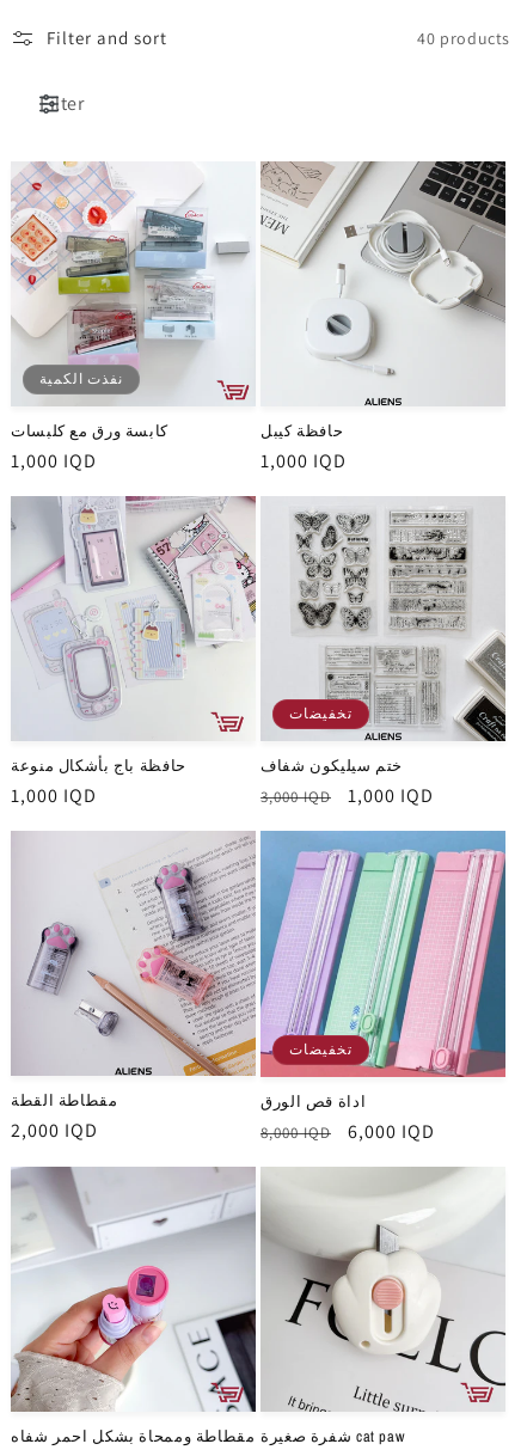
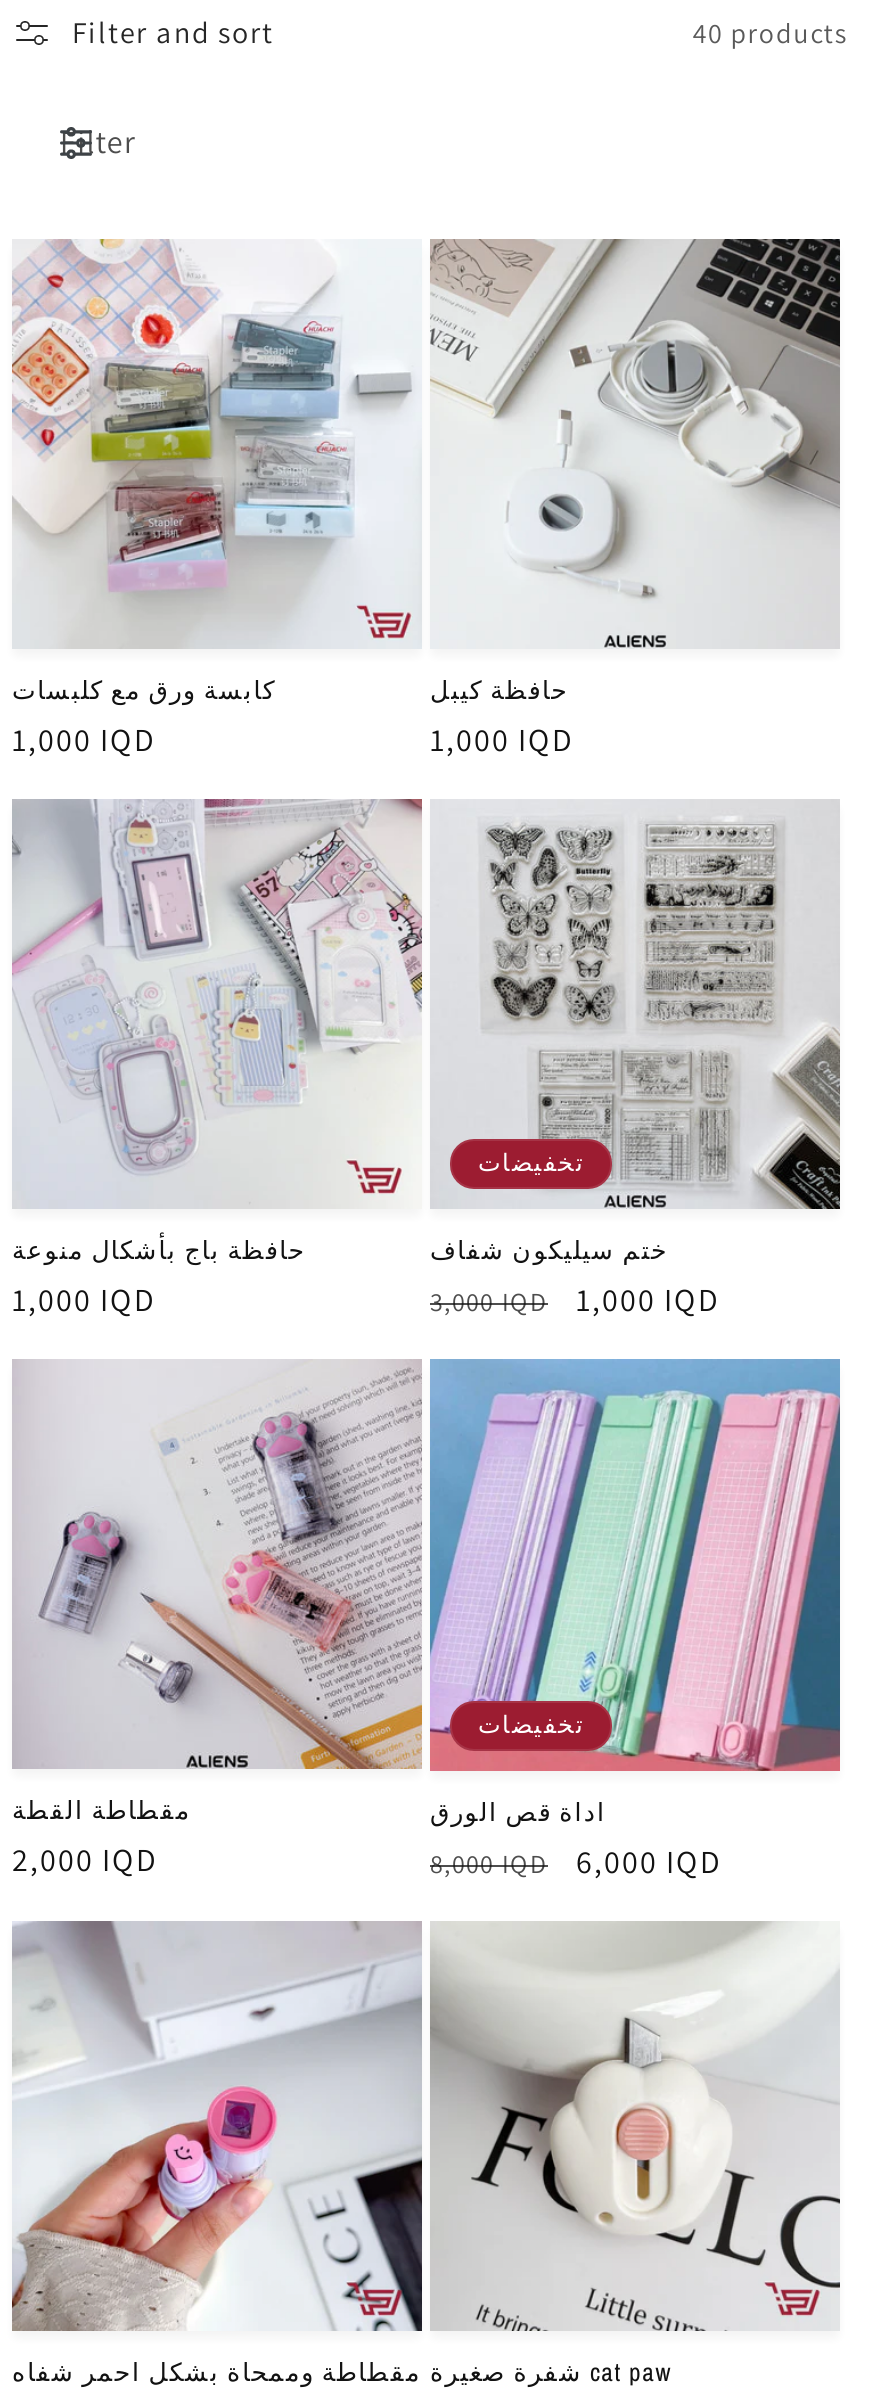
[39,370,123,388] نفذت الكمية -> none

